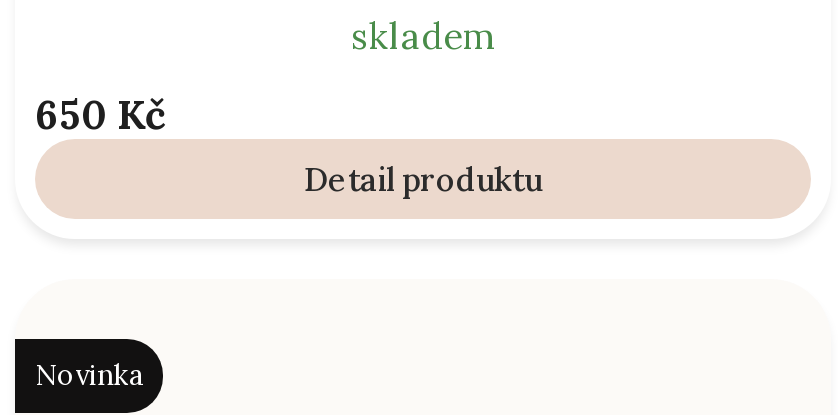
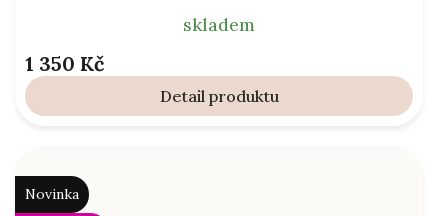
[35,88,165,138] 650 Kč -> [25,51,104,76] 1 350 Kč

